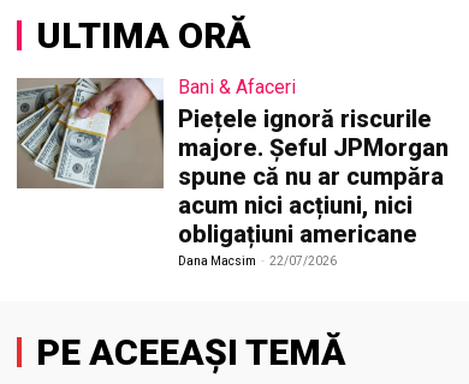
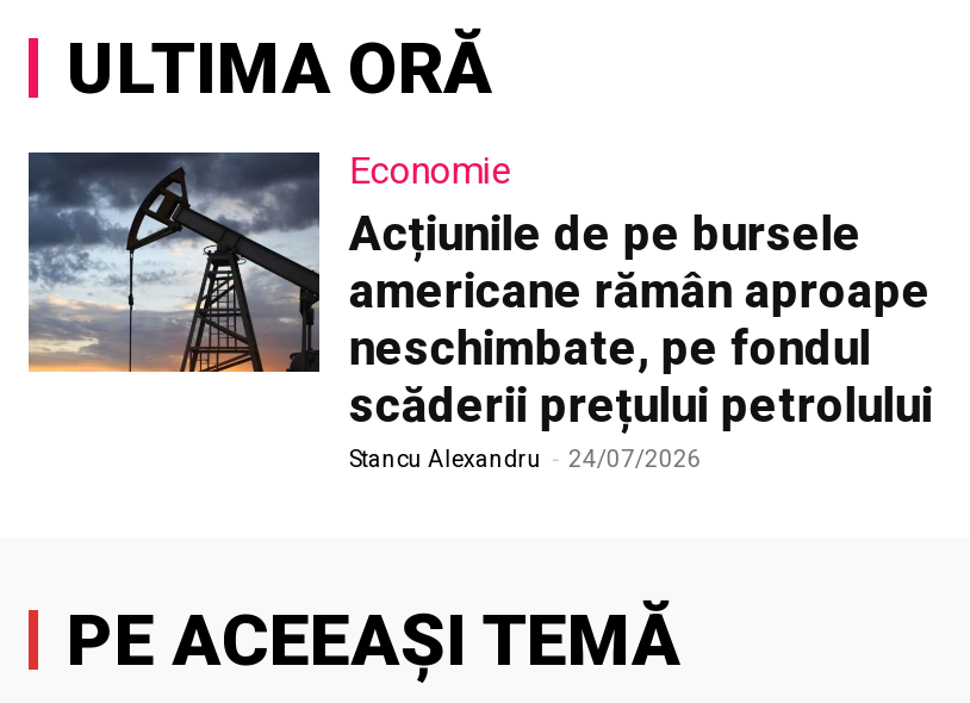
[17,76,449,268] [image] | Bani & Afaceri | Piețele ignoră riscurile | majore. Șeful JPMorgan | spune că nu ar cumpăra | acum nici acțiuni, nici | obligațiuni americane | Dana Macsim - 22/07/2026 -> [29,148,933,472] [image] | Economie | Acțiunile de pe bursele | americane rămân aproape | neschimbate, pe fondul | scăderii prețului petrolului | Stancu Alexandru - 24/07/2026

